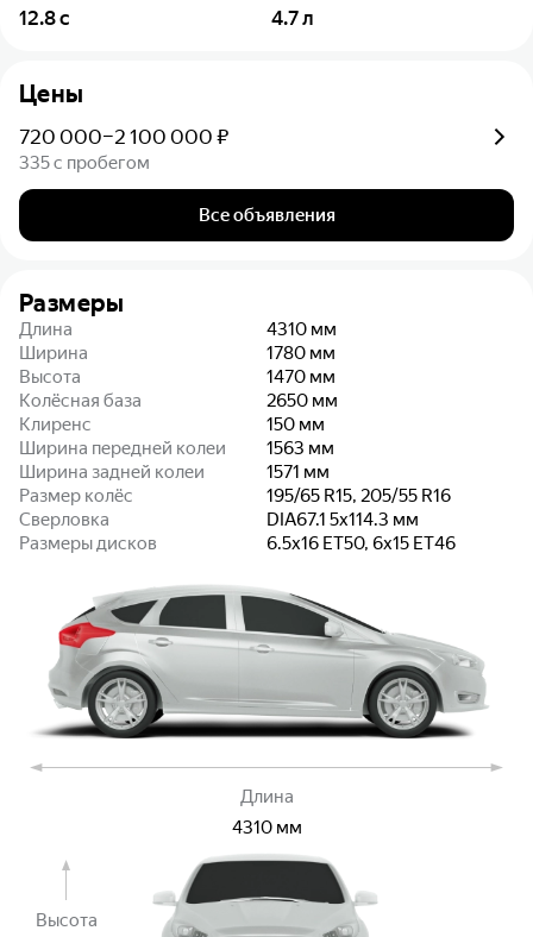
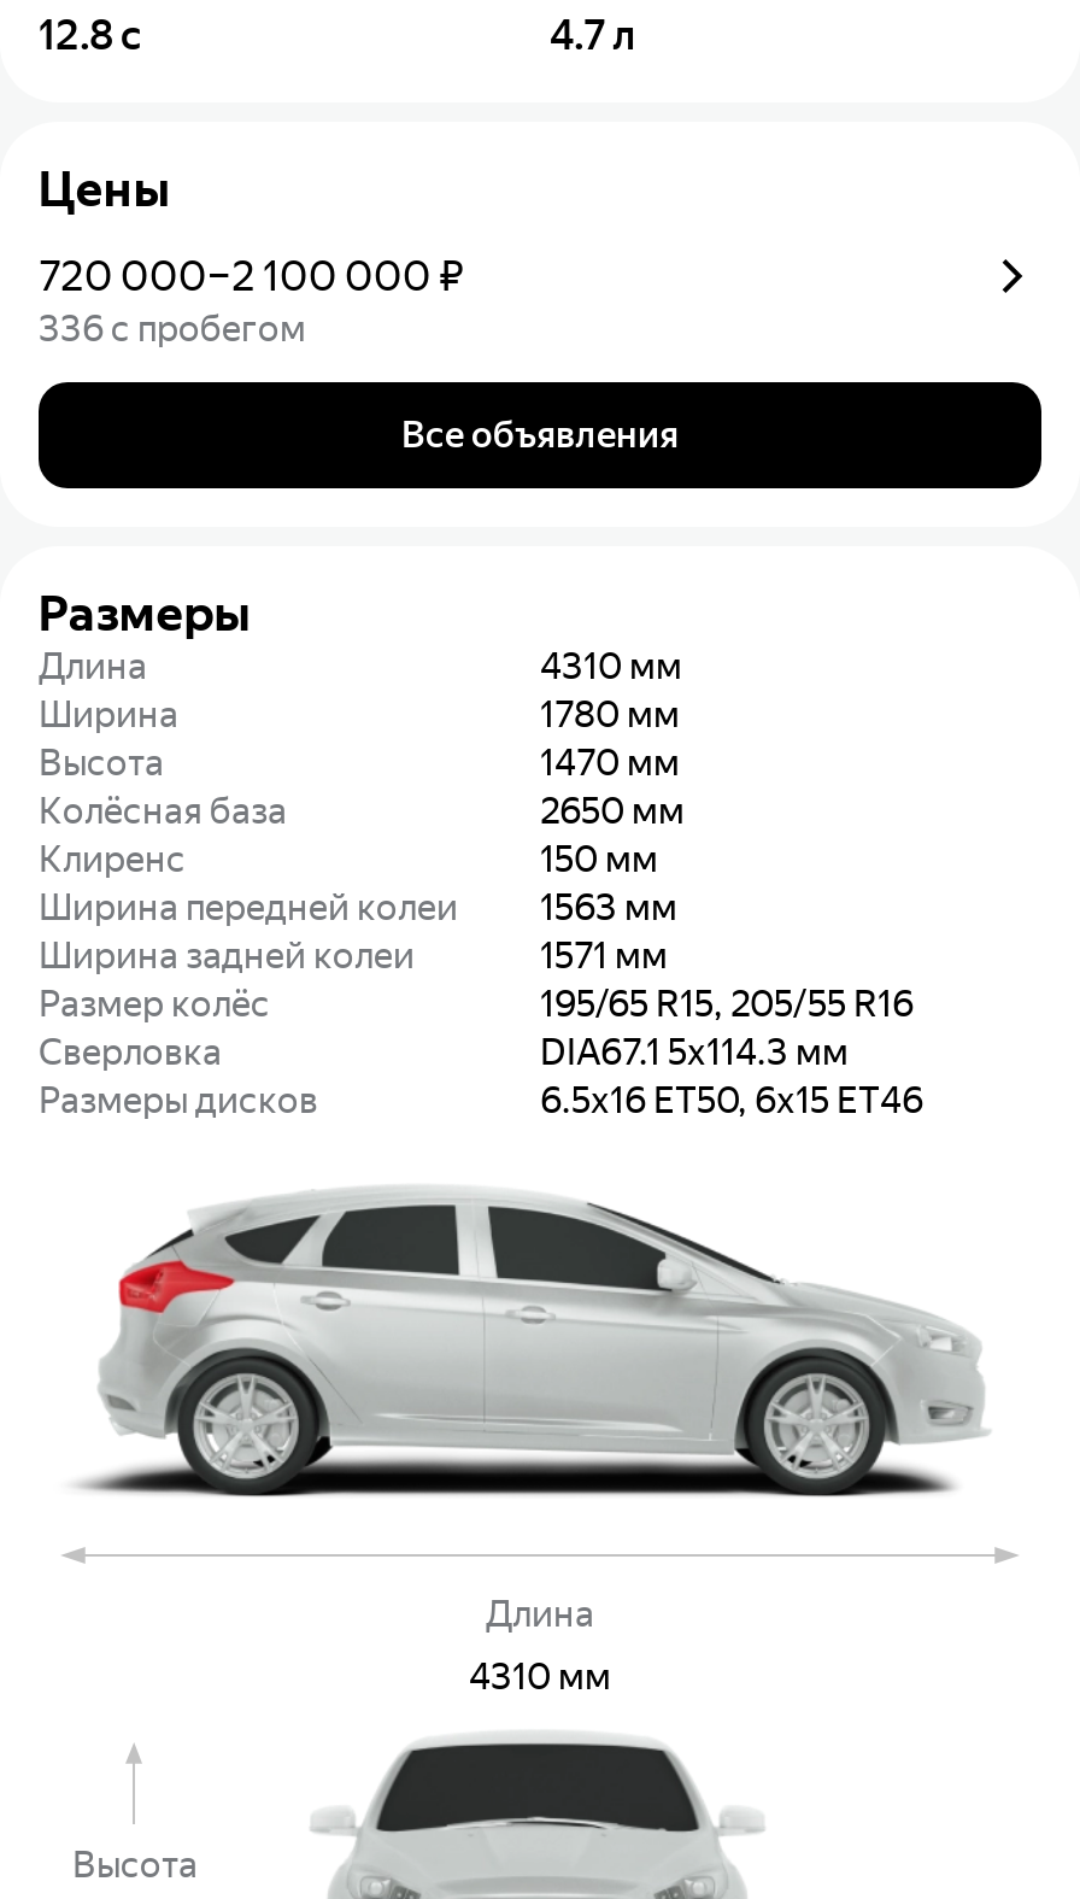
[19,152,150,174] 335 с пробегом -> [39,307,306,351] 336 с пробегом

